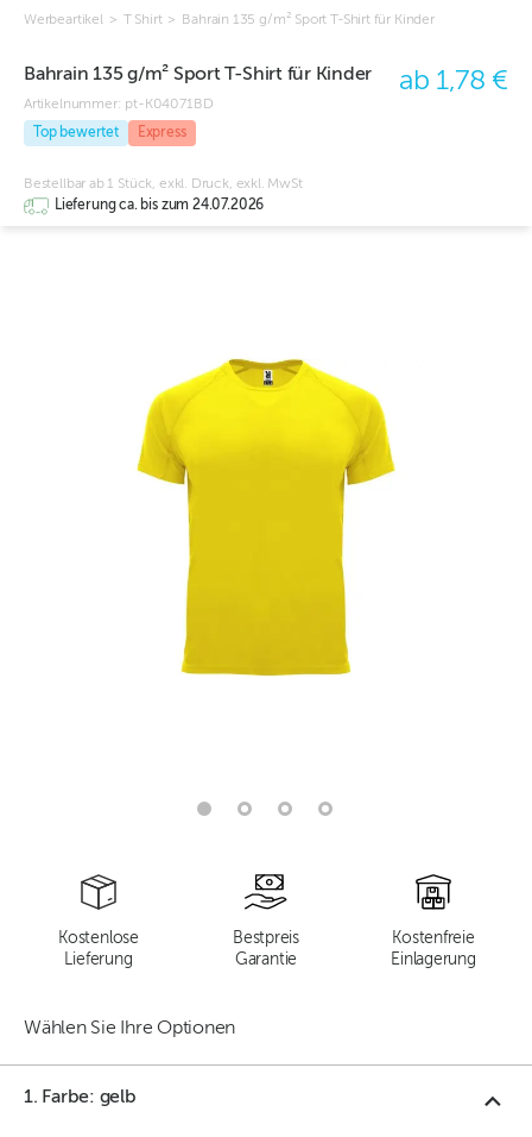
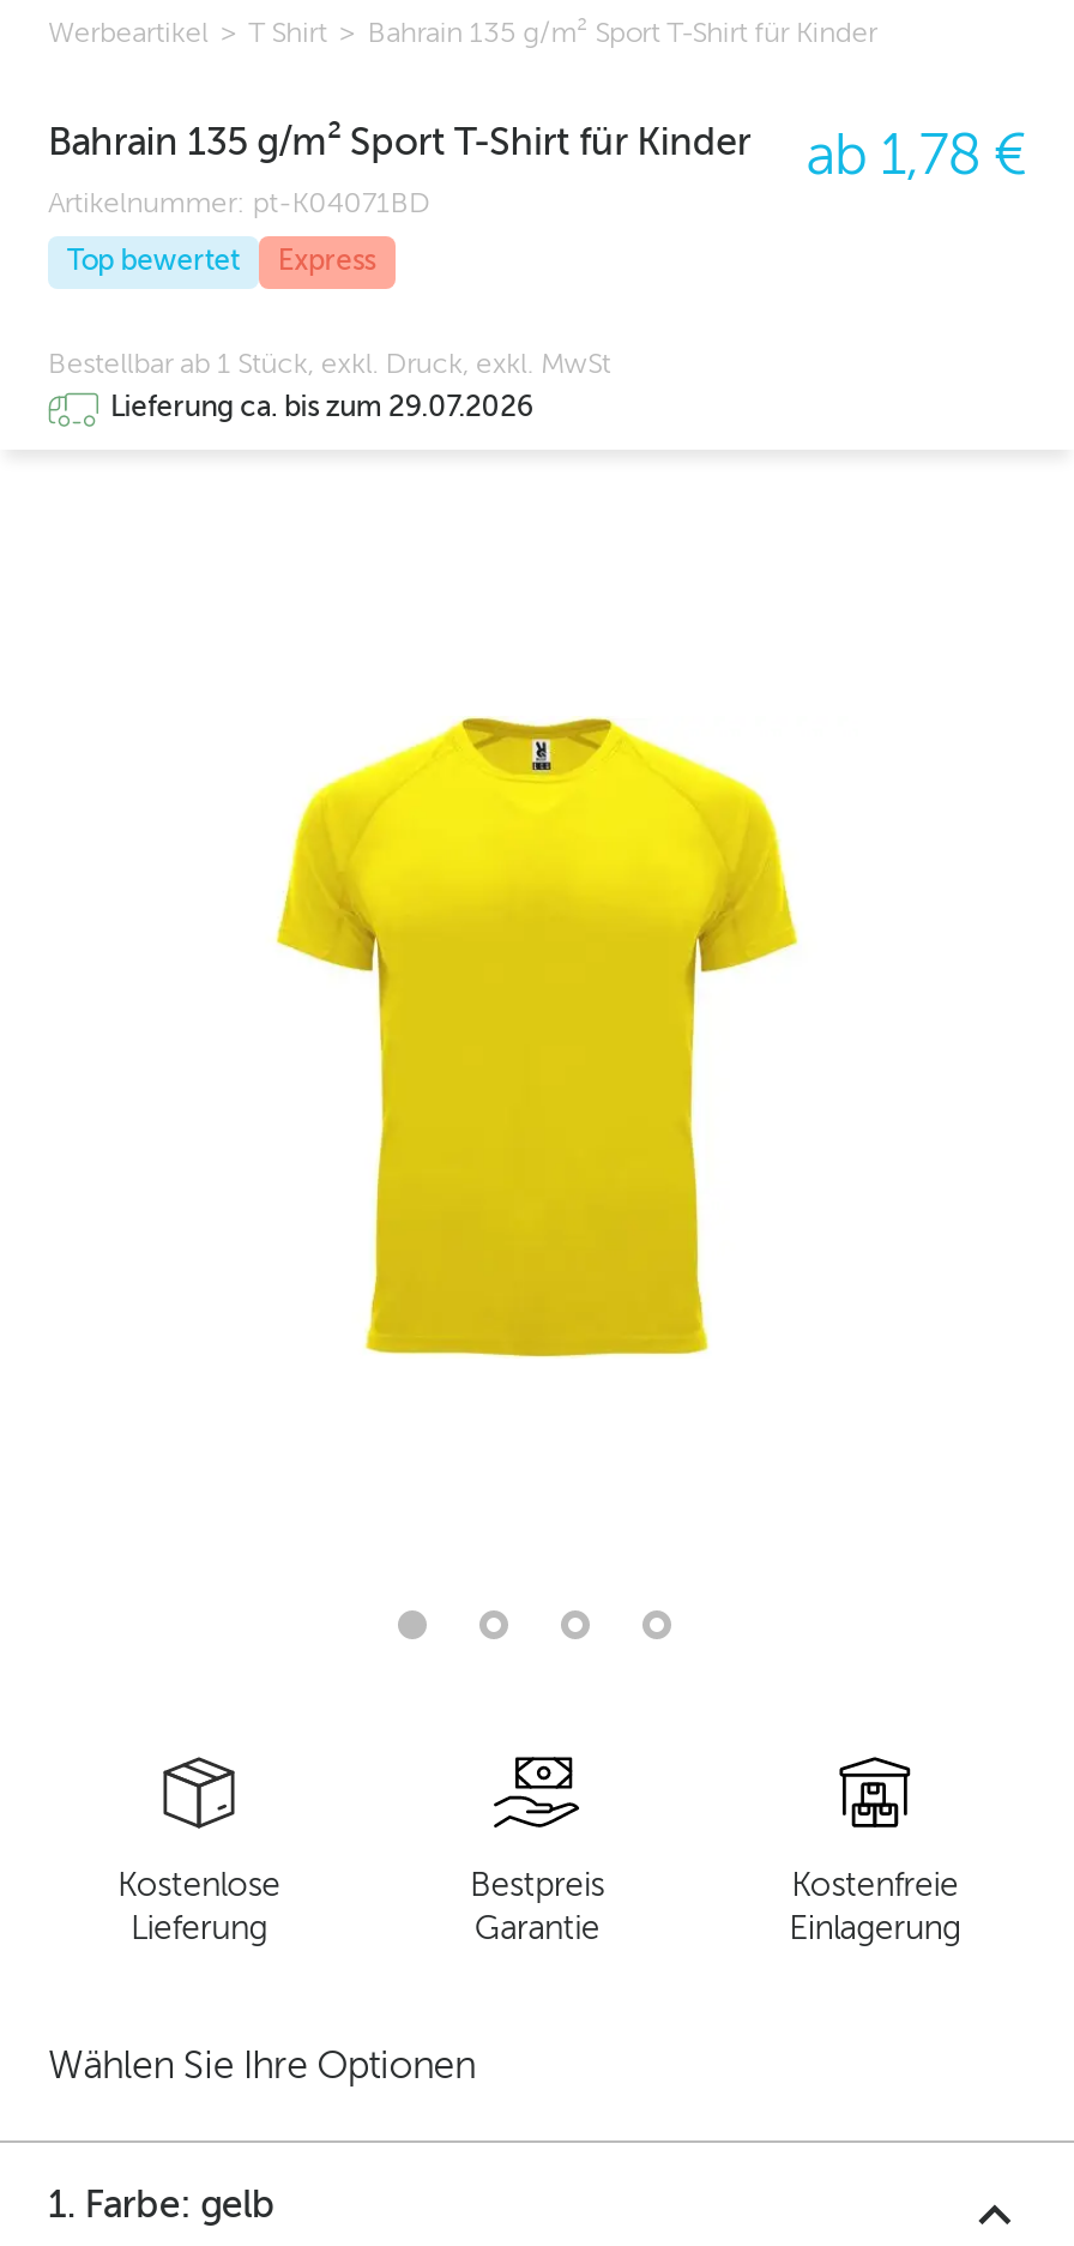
[55,199,264,213] Lieferung ca. bis zum 24.07.2026 -> [110,395,533,423] Lieferung ca. bis zum 29.07.2026

